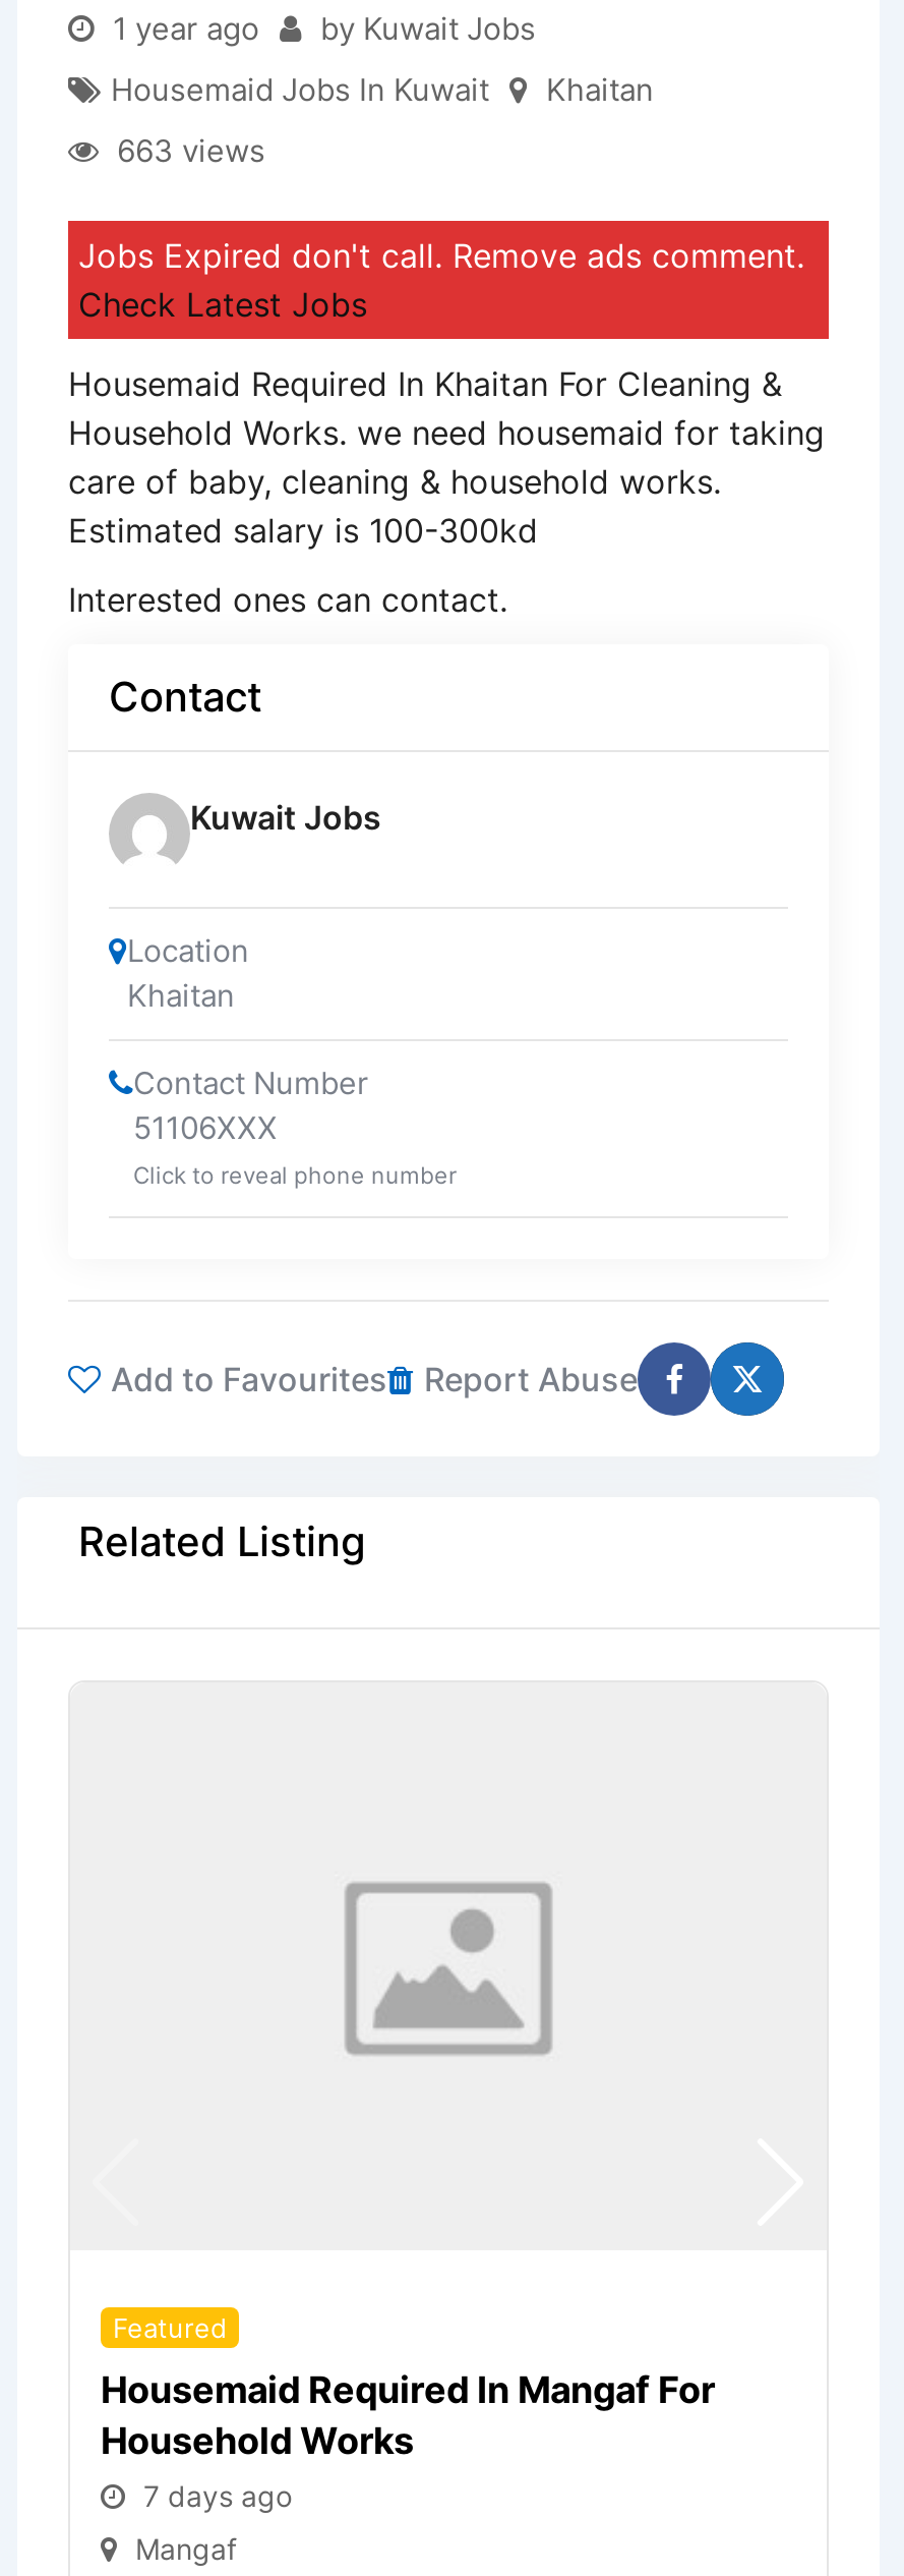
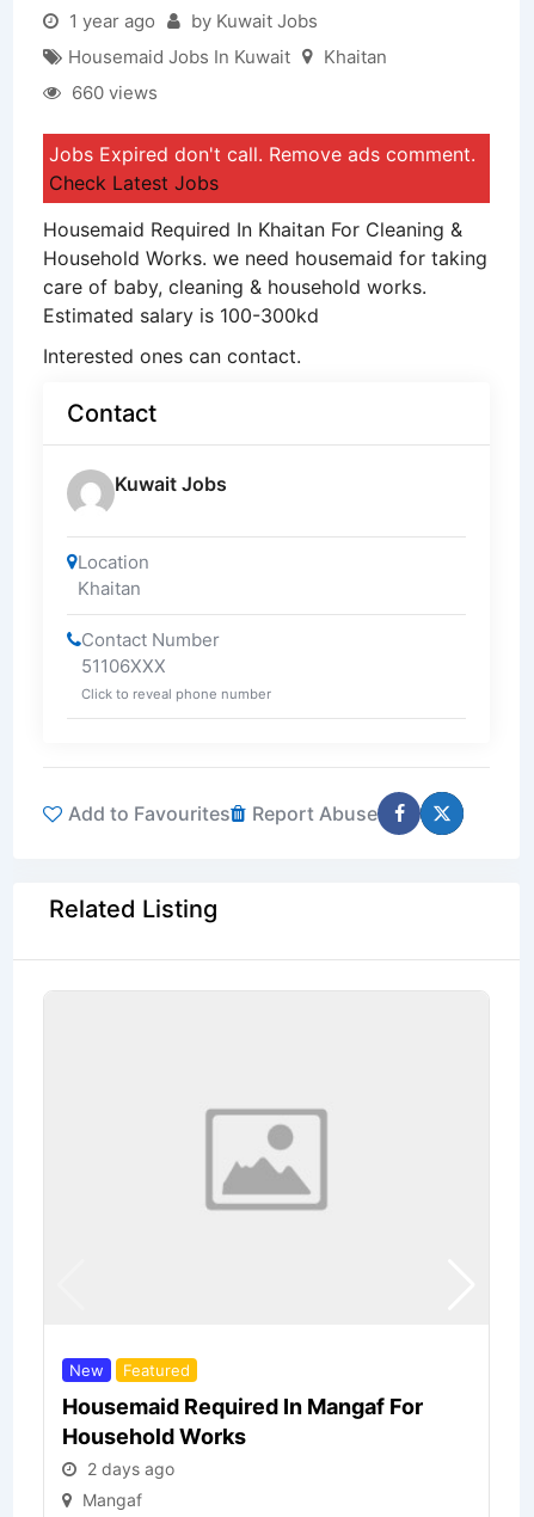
[117,131,265,170] 663 views -> [72,81,158,104] 660 views
none -> [69,1361,104,1380] New
[143,2478,292,2513] 7 days ago -> [87,1458,174,1479] 2 days ago

